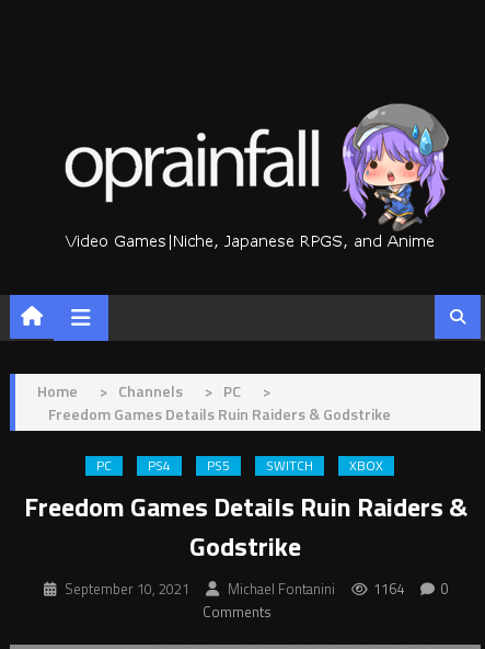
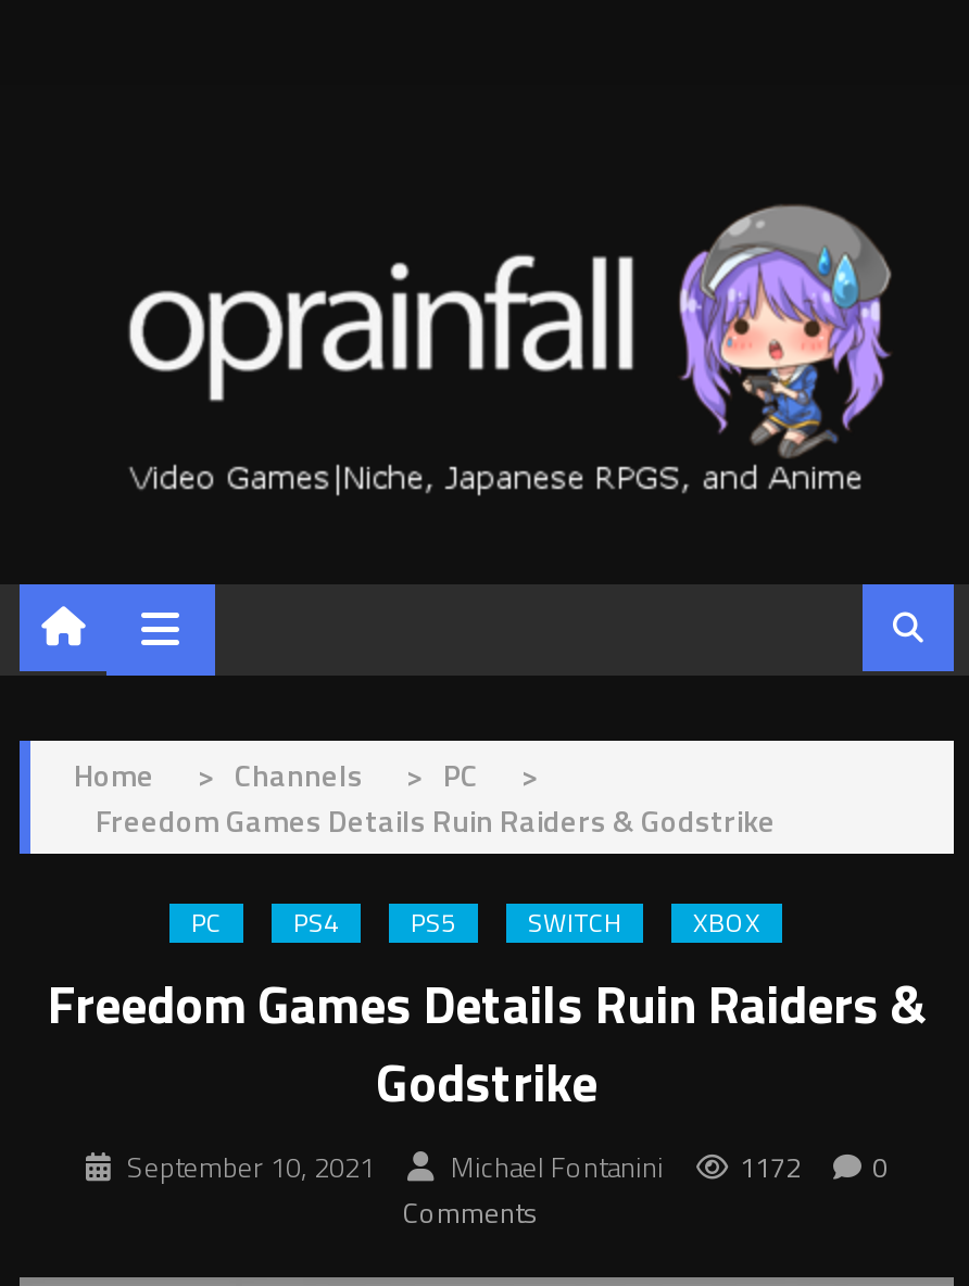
[64,578,447,600] September 10, 2021 Michael Fontanini 1164 0 -> [127,1145,888,1188] September 10, 2021 Michael Fontanini 1172 0

